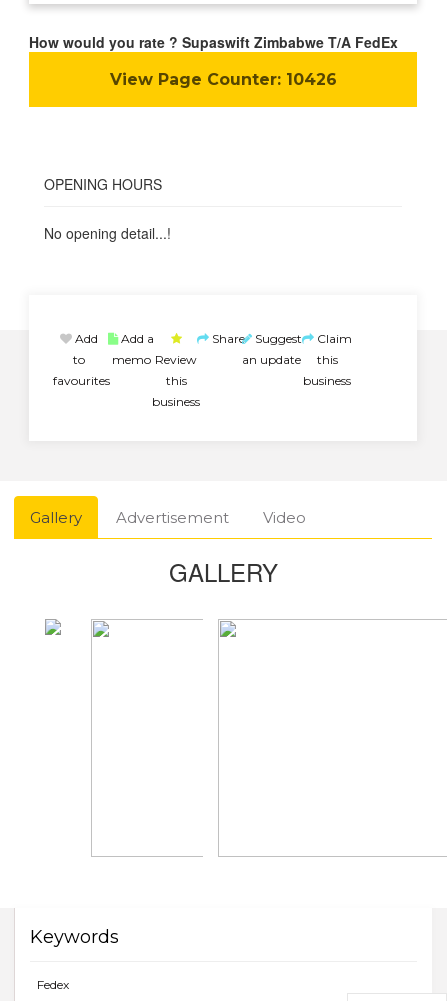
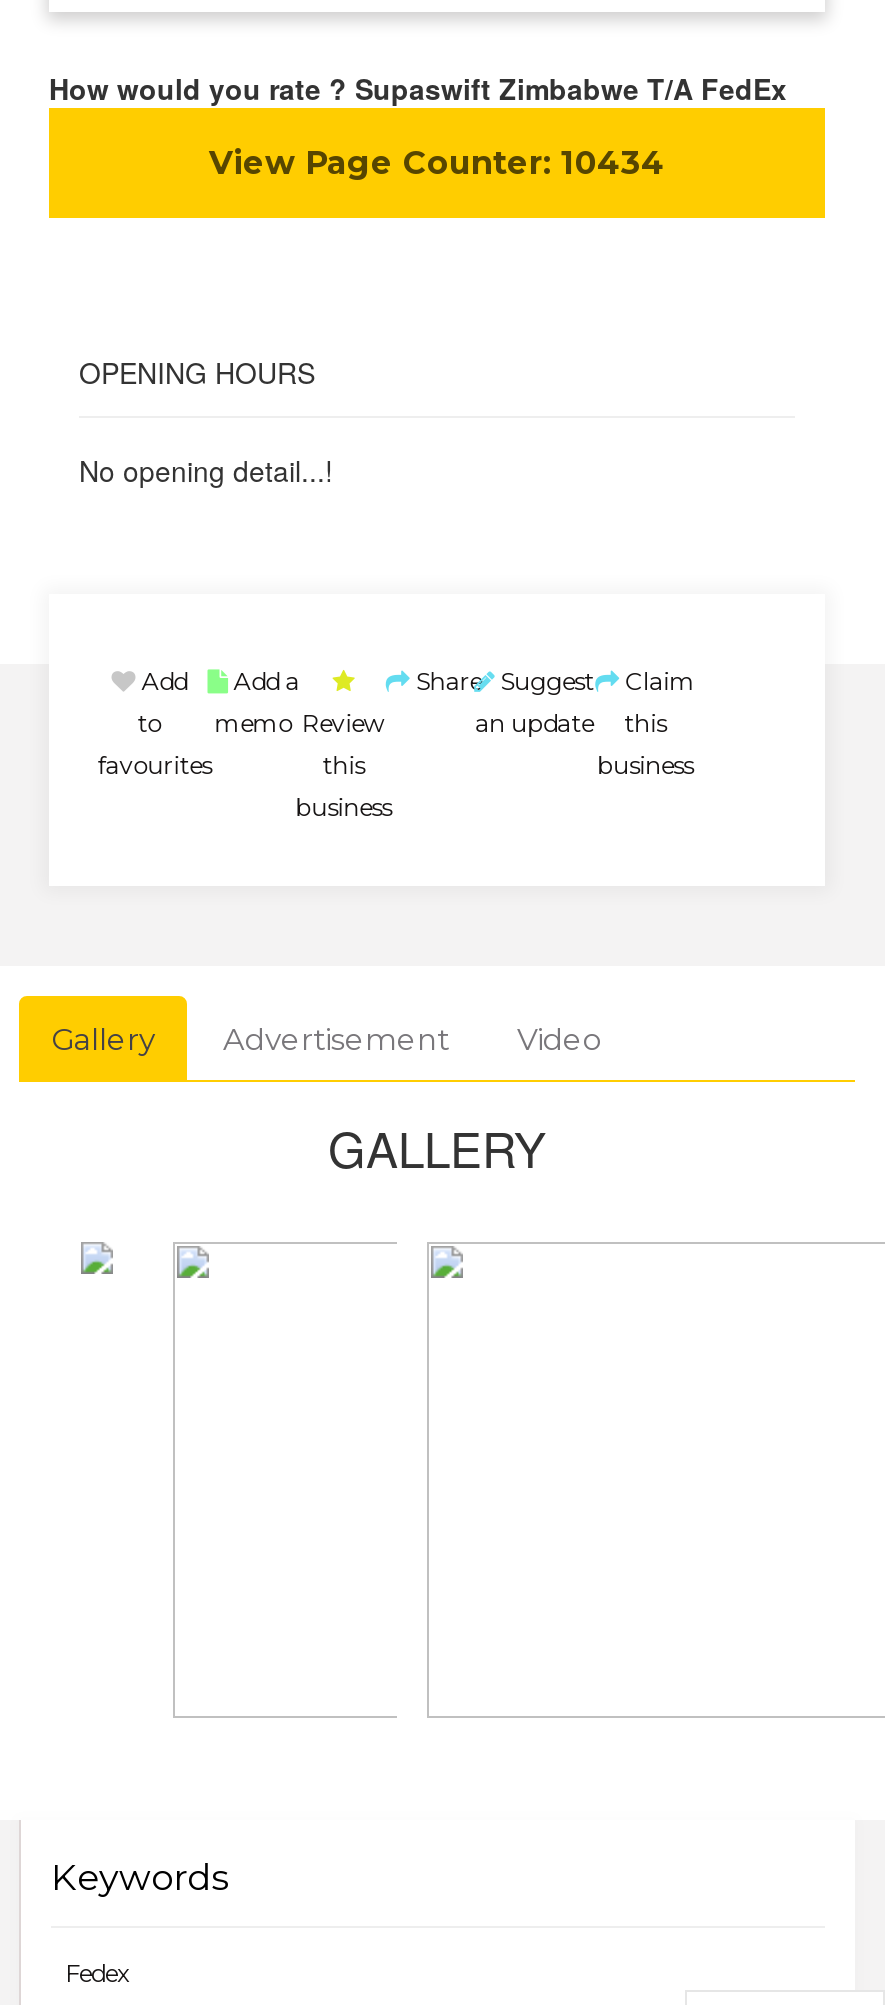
[109,70,336,89] View Page Counter: 10426 -> [209,144,665,182] View Page Counter: 10434

